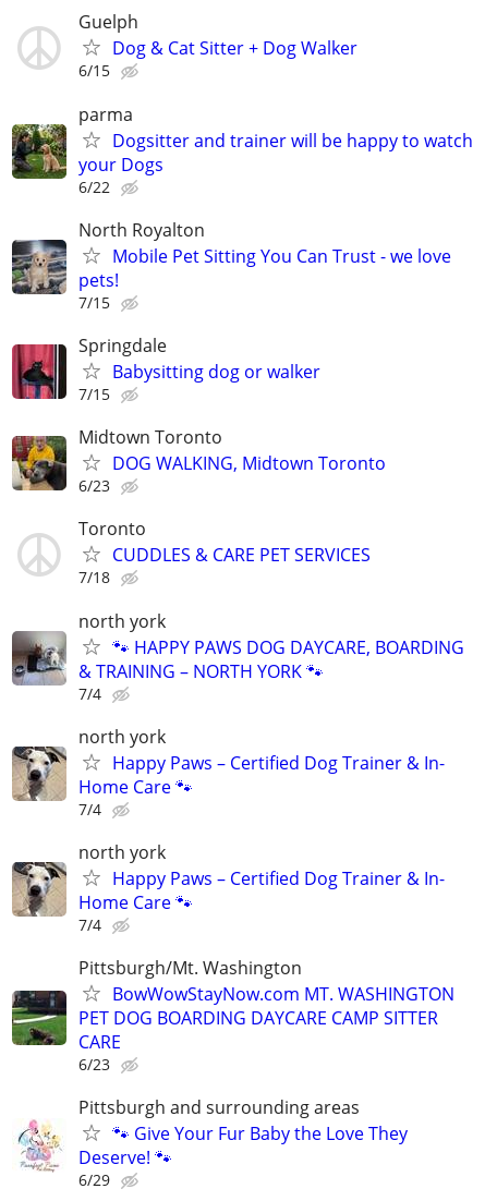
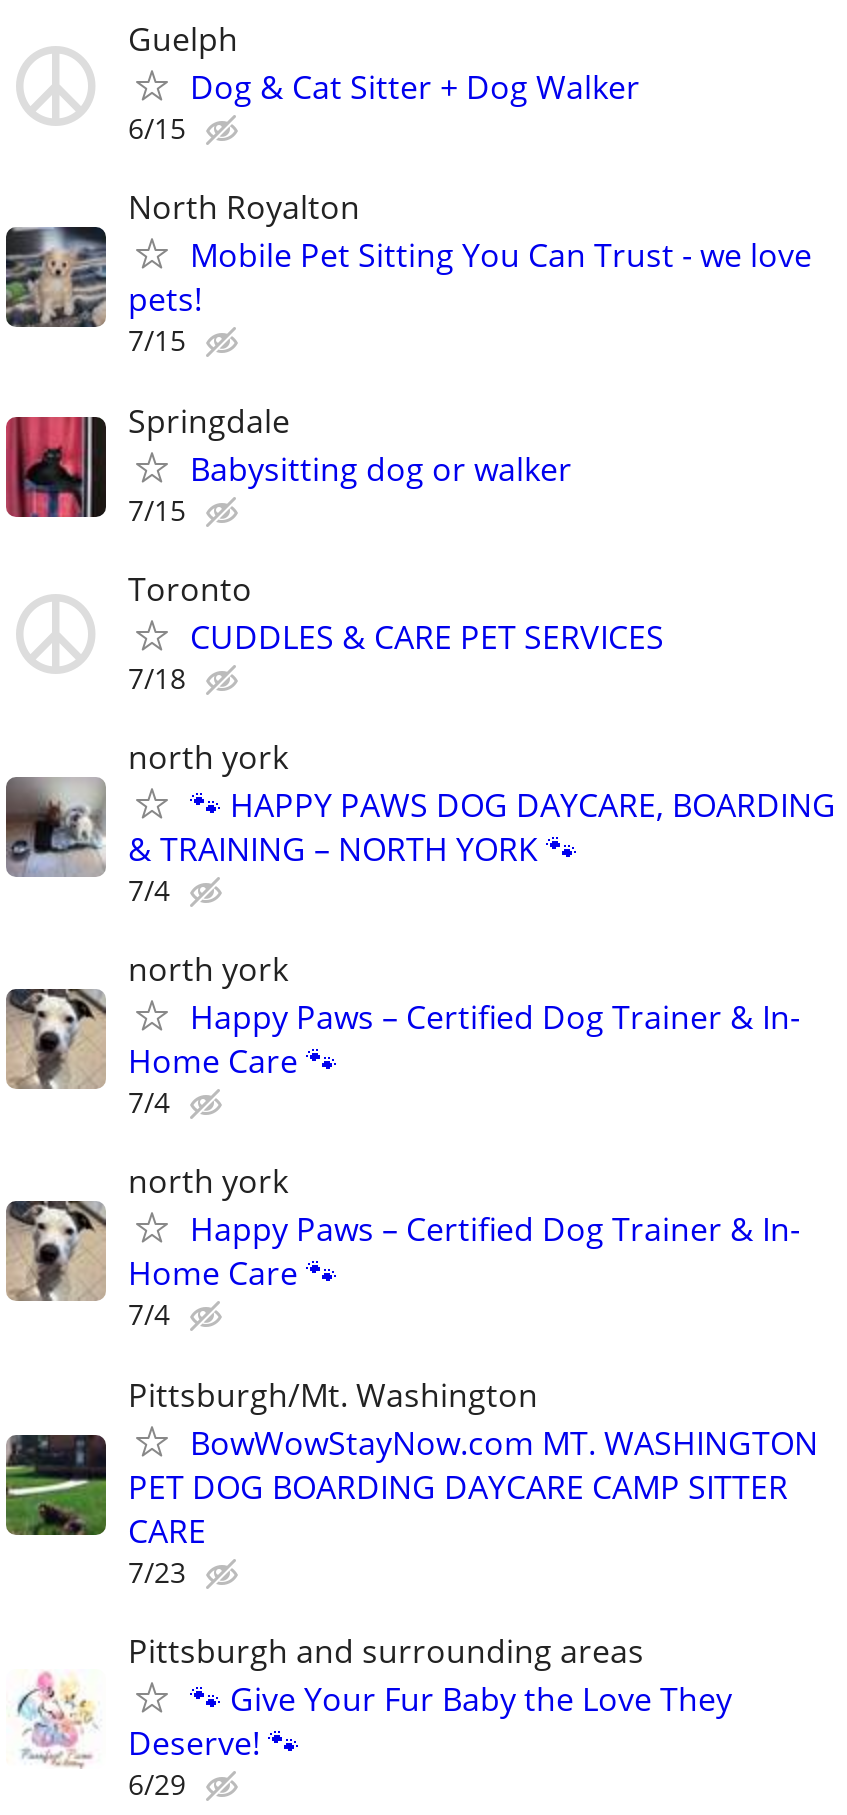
[11,102,473,197] [image] | parma | Dogsitter and trainer will be happy to watch | your Dogs | 6/22 -> none
[12,425,386,496] [image] | Midtown Toronto | DOG WALKING, Midtown Toronto | 6/23 -> none
[78,1054,110,1075] 6/23 -> [128,1553,186,1591] 7/23

